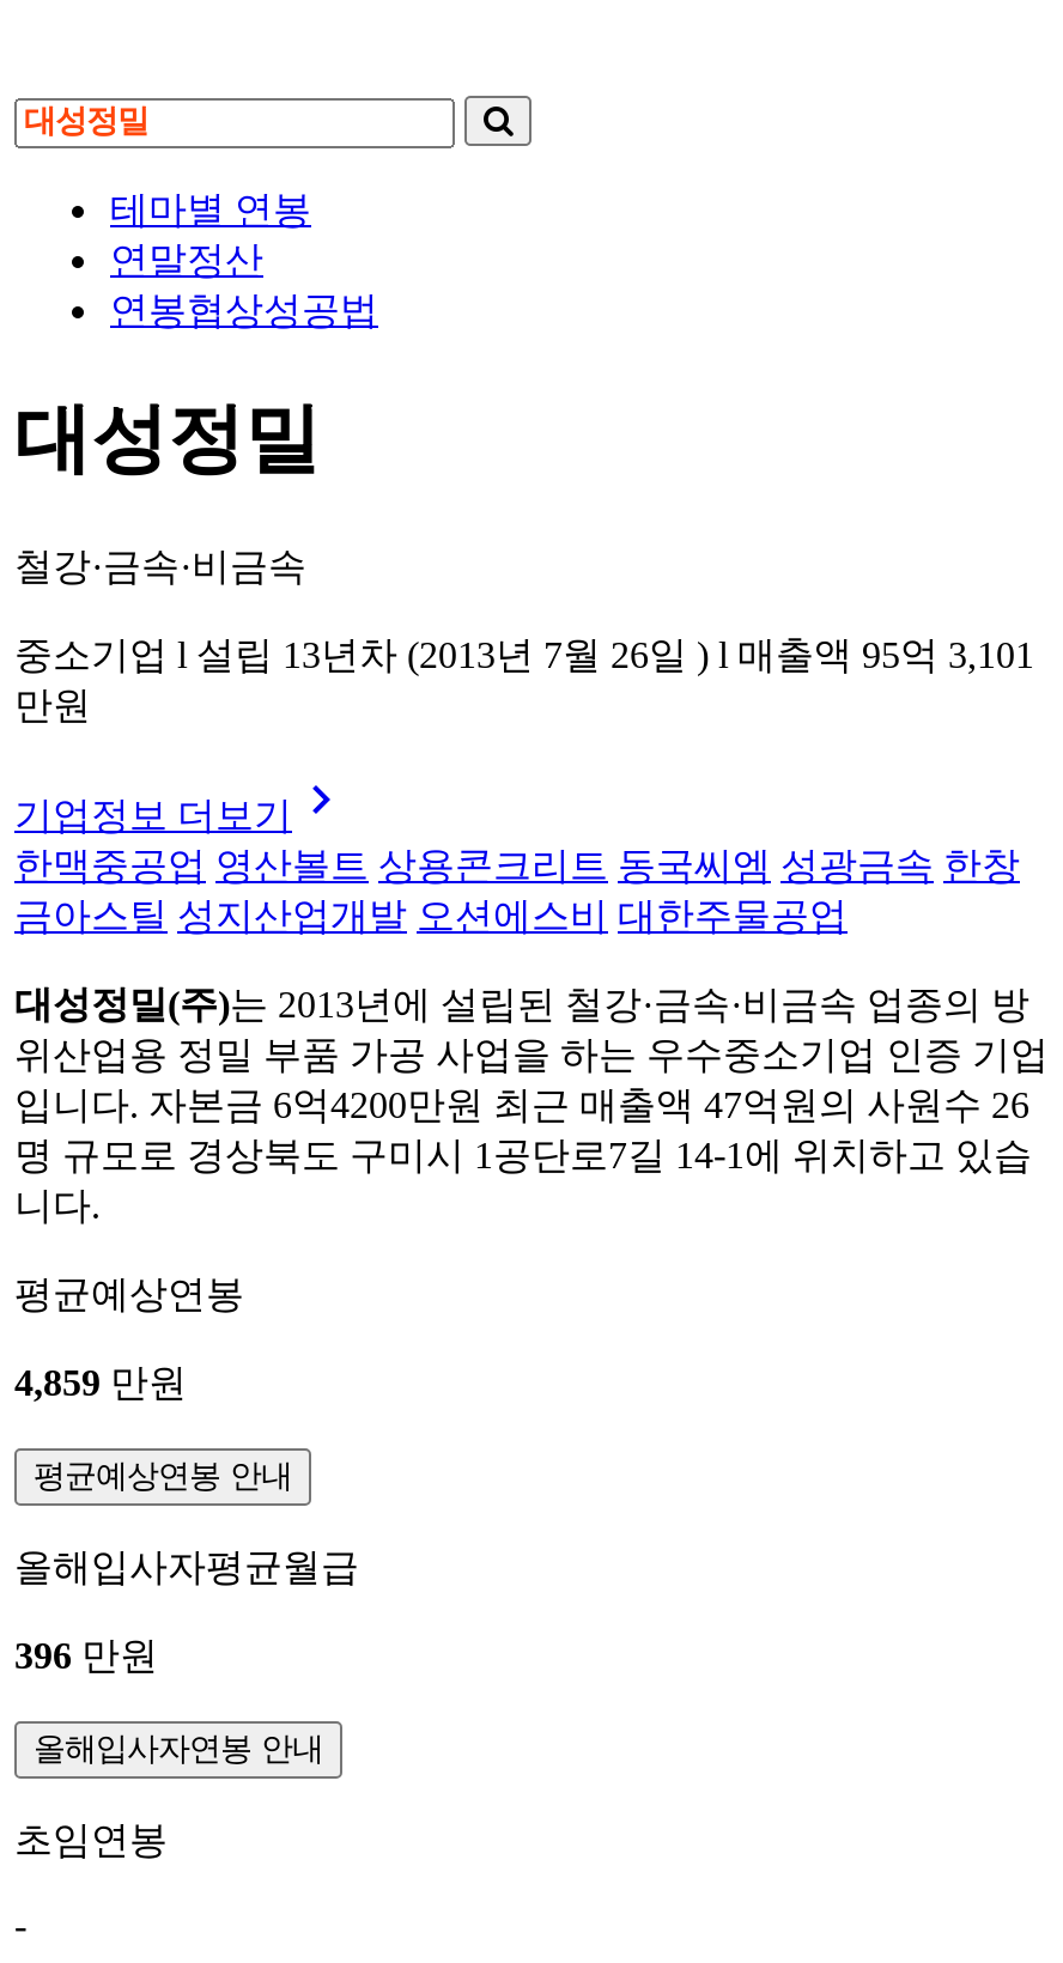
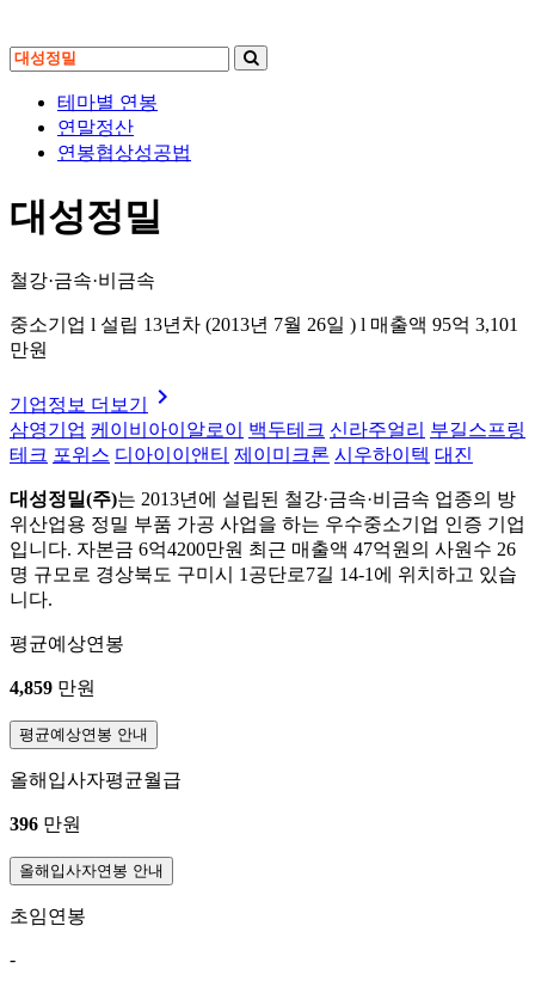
[14,846,1020,937] 한맥중공업 영산볼트 상용콘크리트 동국씨엠 성광금속 한창 | 금아스틸 성지산업개발 오션에스비 대한주물공업 -> [10,420,525,465] 삼영기업 케이비아이알로이 백두테크 신라주얼리 부길스프링 | 테크 포위스 디아이이앤티 제이미크론 시우하이텍 대진

